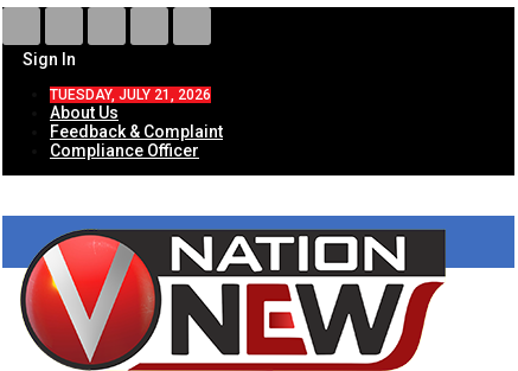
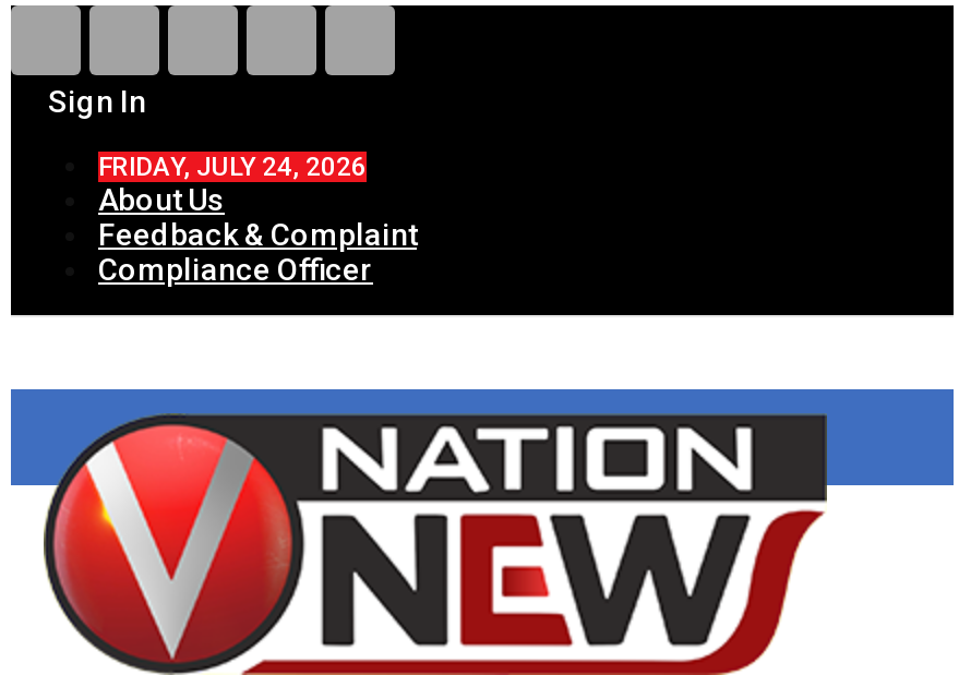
[50,87,211,103] TUESDAY, JULY 21, 2026 -> [98,152,367,182] FRIDAY, JULY 24, 2026

